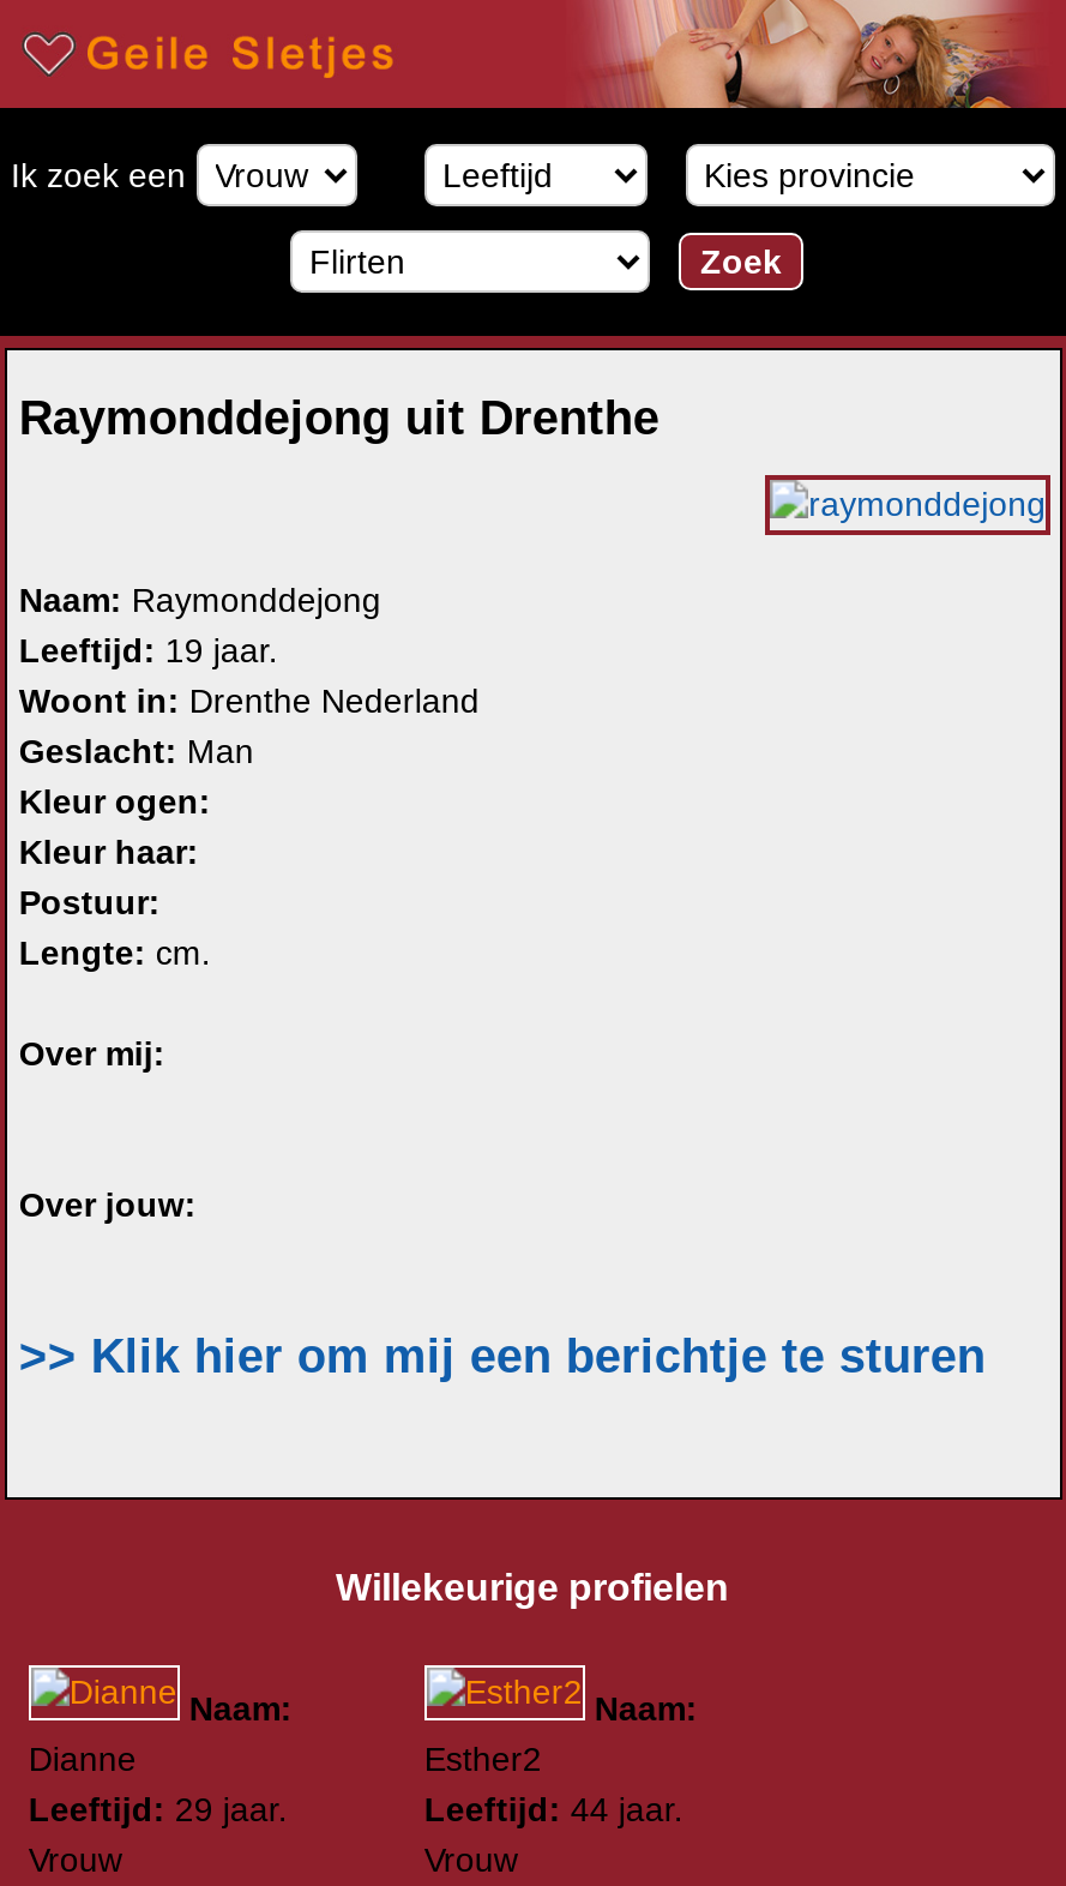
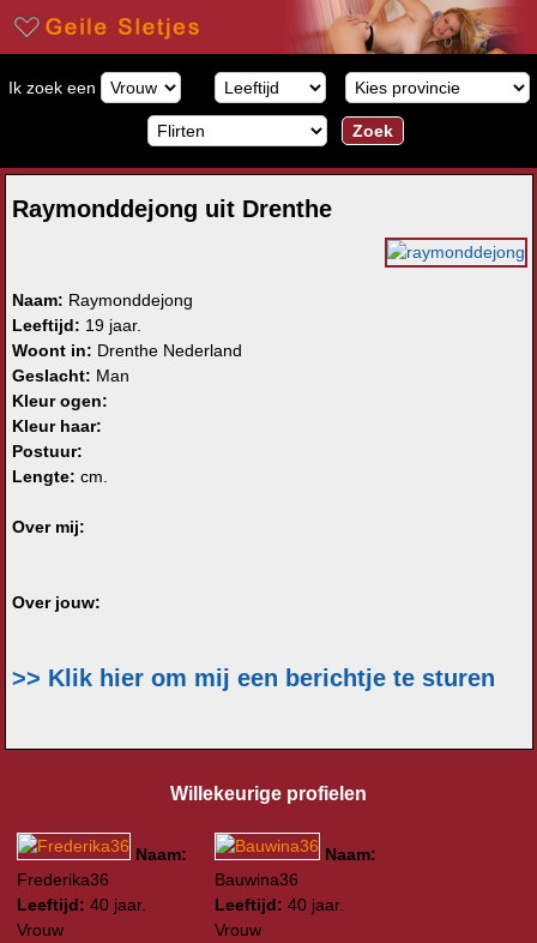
[29,1740,288,1829] Dianne | Leeftijd: 29 jaar. -> [17,870,146,914] Frederika36 | Leeftijd: 40 jaar.
[424,1740,683,1829] Esther2 | Leeftijd: 44 jaar. -> [214,870,344,914] Bauwina36 | Leeftijd: 40 jaar.

